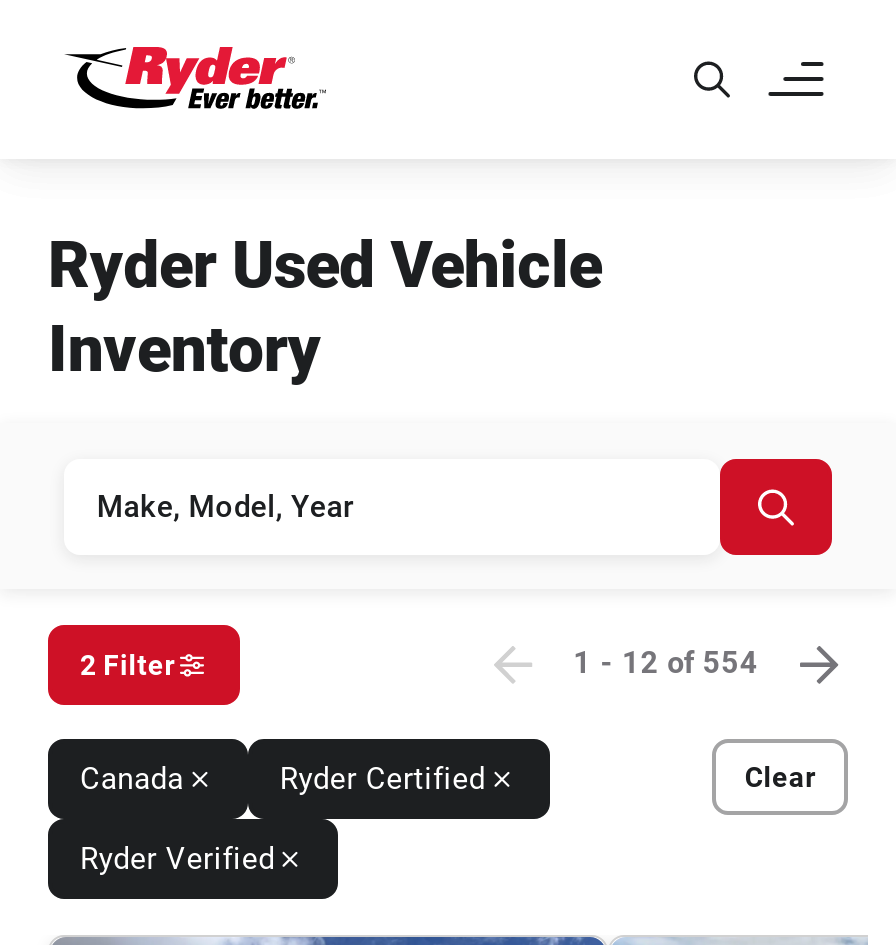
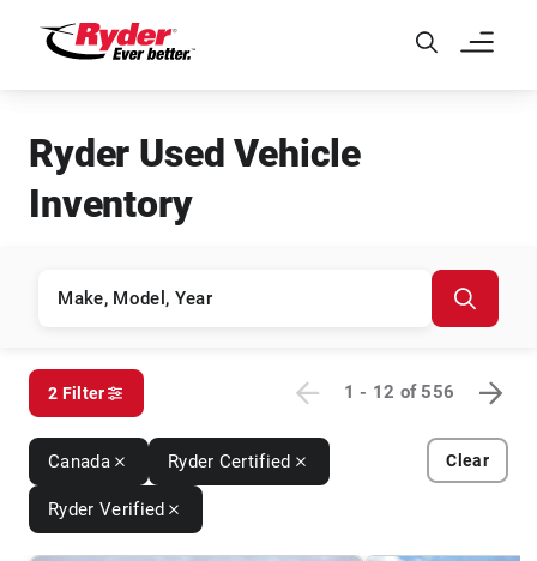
[573,646,758,682] 1 - 12 of 554 -> [344,382,455,403] 1 - 12 of 556

